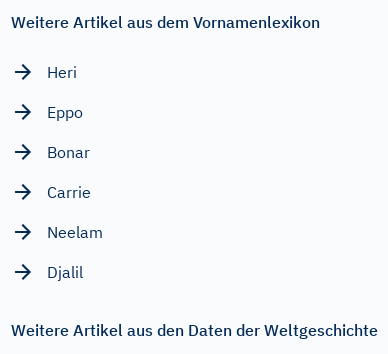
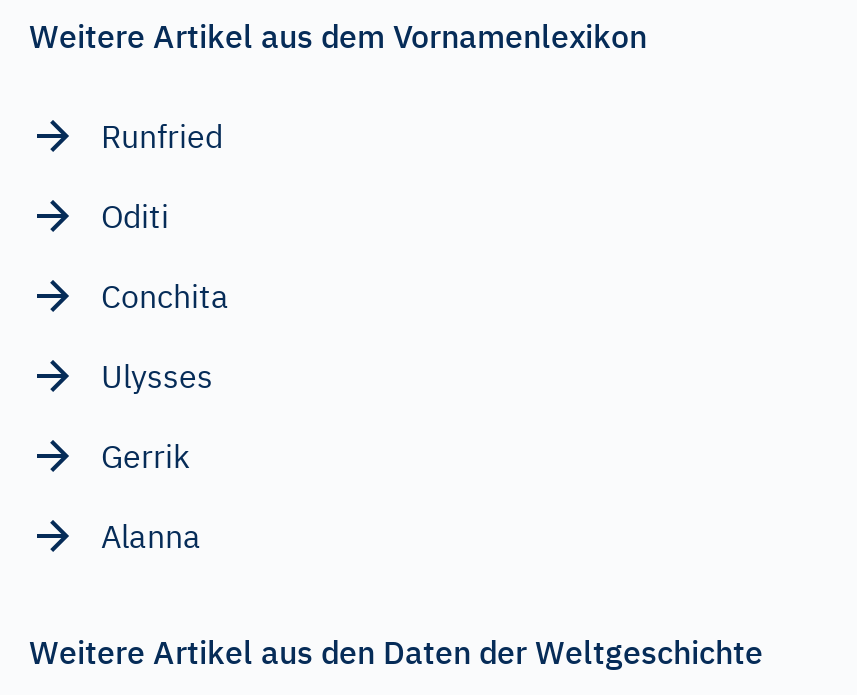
[47,62,77,82] Heri -> [101,116,223,156] Runfried
[47,102,83,122] Eppo -> [101,196,169,236] Oditi
[47,142,90,162] Bonar -> [101,276,229,316] Conchita
[47,182,91,202] Carrie -> [101,356,213,396] Ulysses
[47,222,103,242] Neelam -> [101,436,189,476] Gerrik
[47,262,83,282] Djalil -> [101,516,201,556] Alanna

